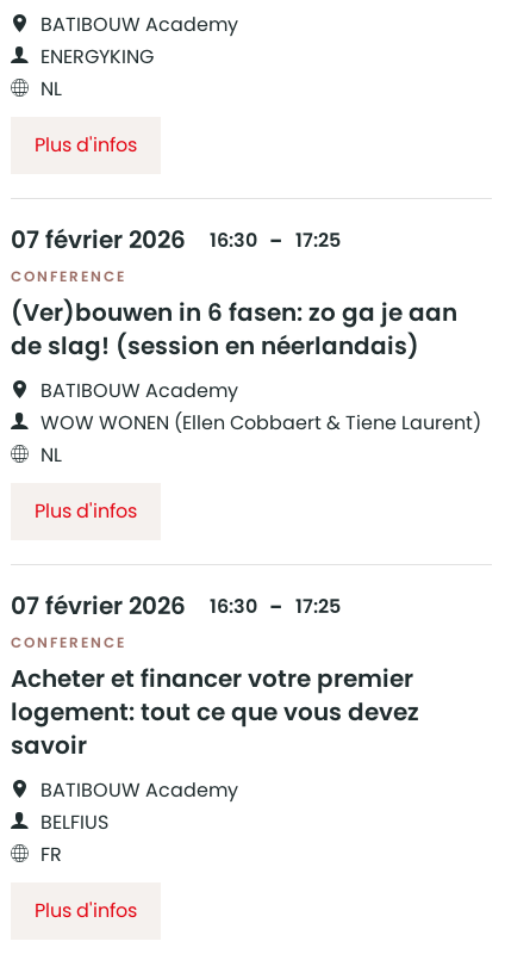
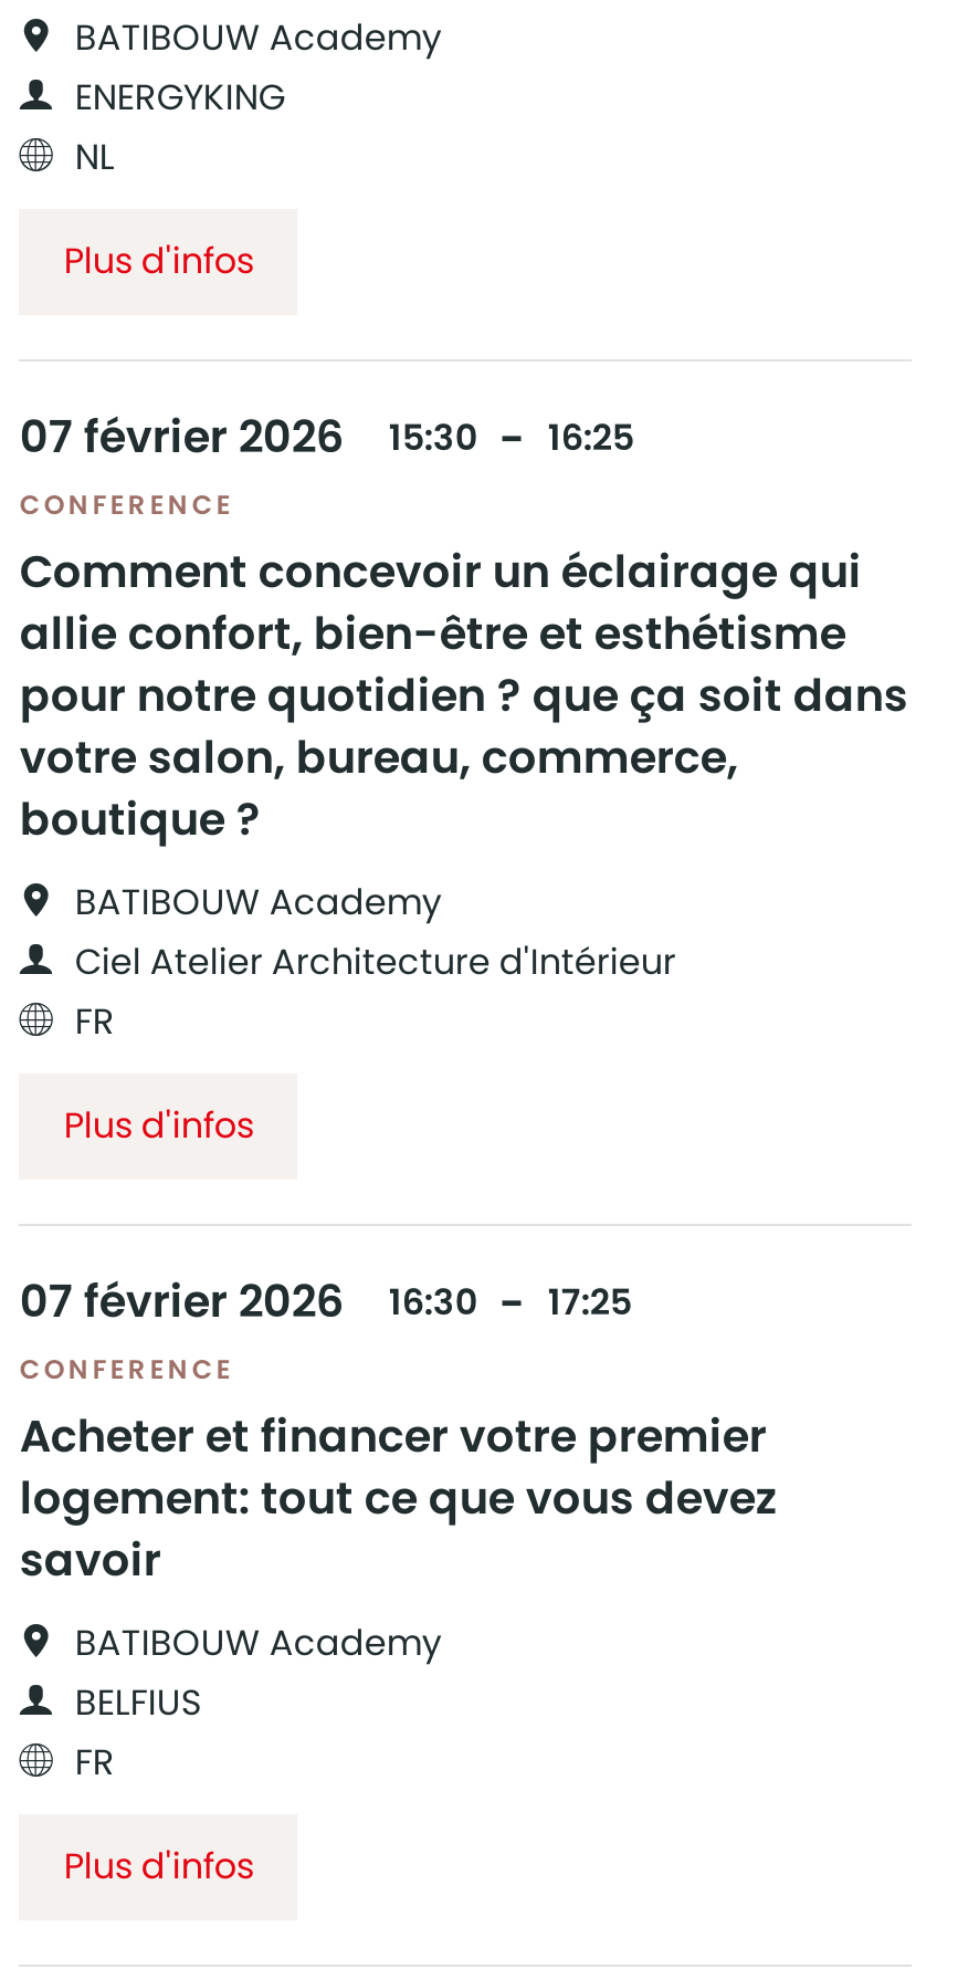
[210,226,258,253] 16:30 -> [389,411,477,462] 15:30
[296,226,341,253] 17:25 -> [548,411,634,462] 16:25
[11,296,458,363] (Ver)bouwen in 6 fasen: zo ga je aan | de slag! (session en néerlandais) -> [20,541,908,850] Comment concevoir un éclairage qui | allie confort, bien-être et esthétisme | pour notre quotidien ? que ça soit dans | votre salon, bureau, commerce, | boutique ?
[41,409,482,469] WOW WONEN (Ellen Cobbaert & Tiene Laurent) | NL -> [75,936,676,1047] Ciel Atelier Architecture d'Intérieur | FR

